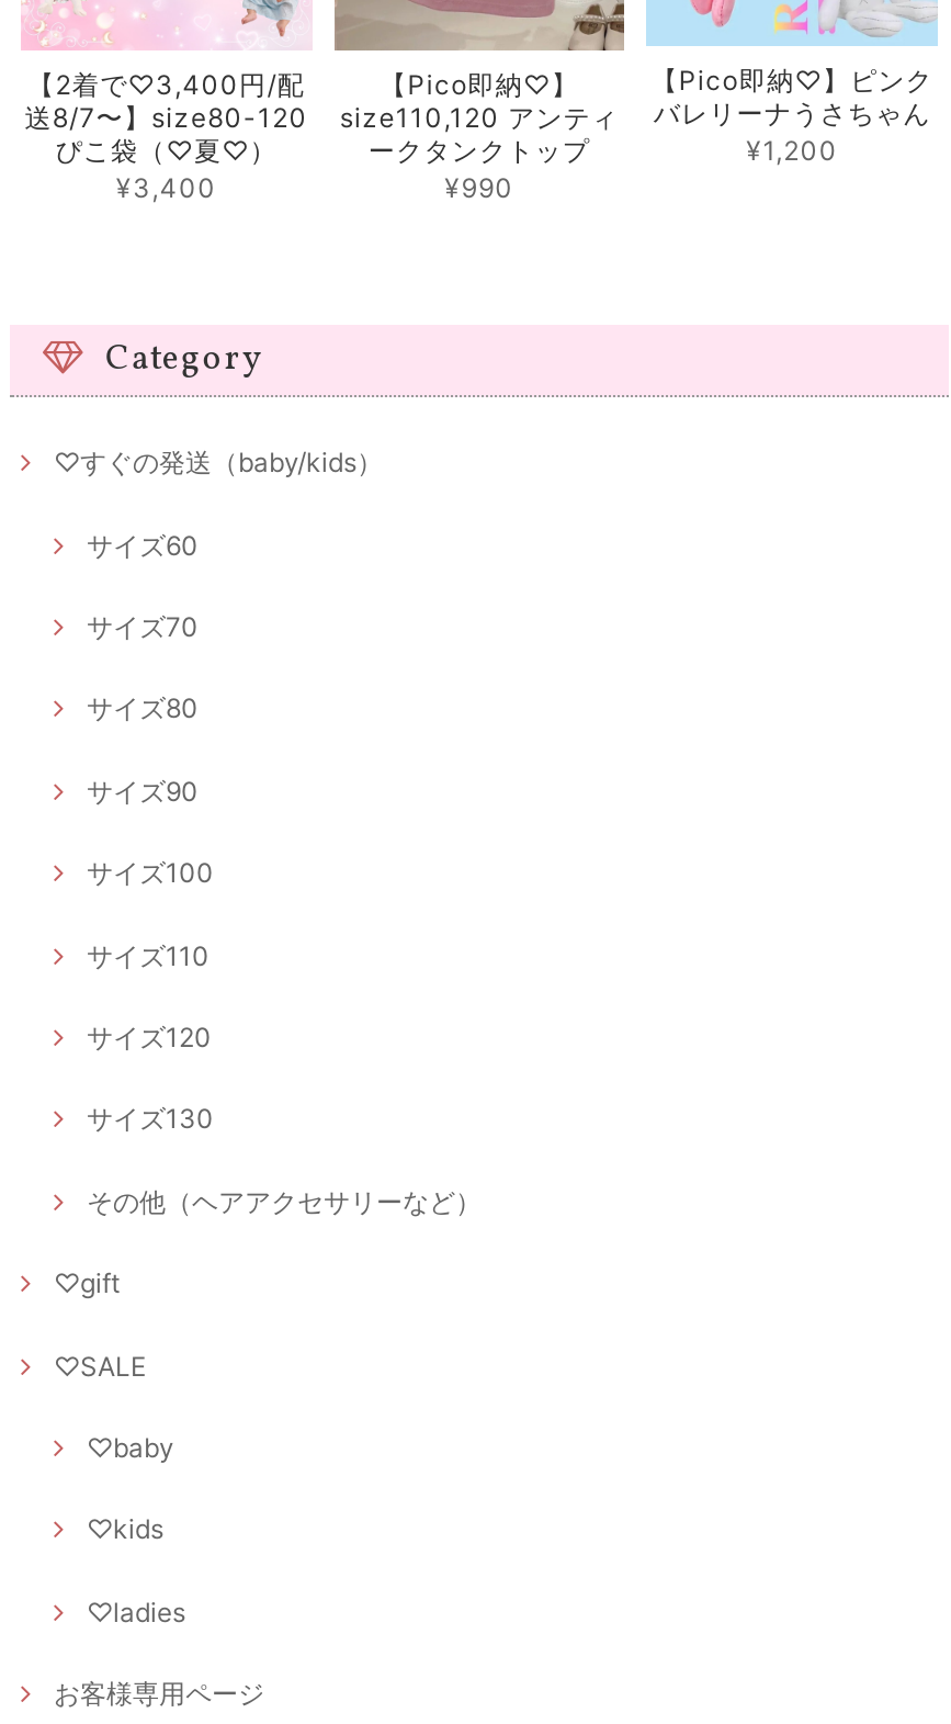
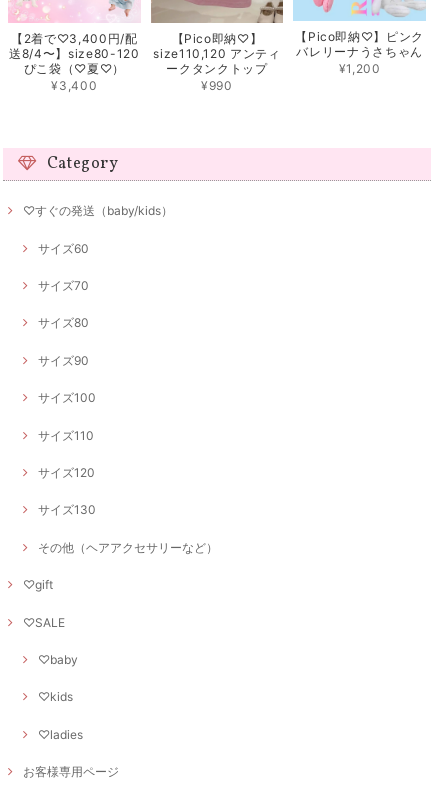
[25,95,931,133] 送8/7〜】size80-120 size110,120 アンティ バレリーナうさちゃん -> [9,43,423,61] 送8/4〜】size80-120 size110,120 アンティ バレリーナうさちゃん

